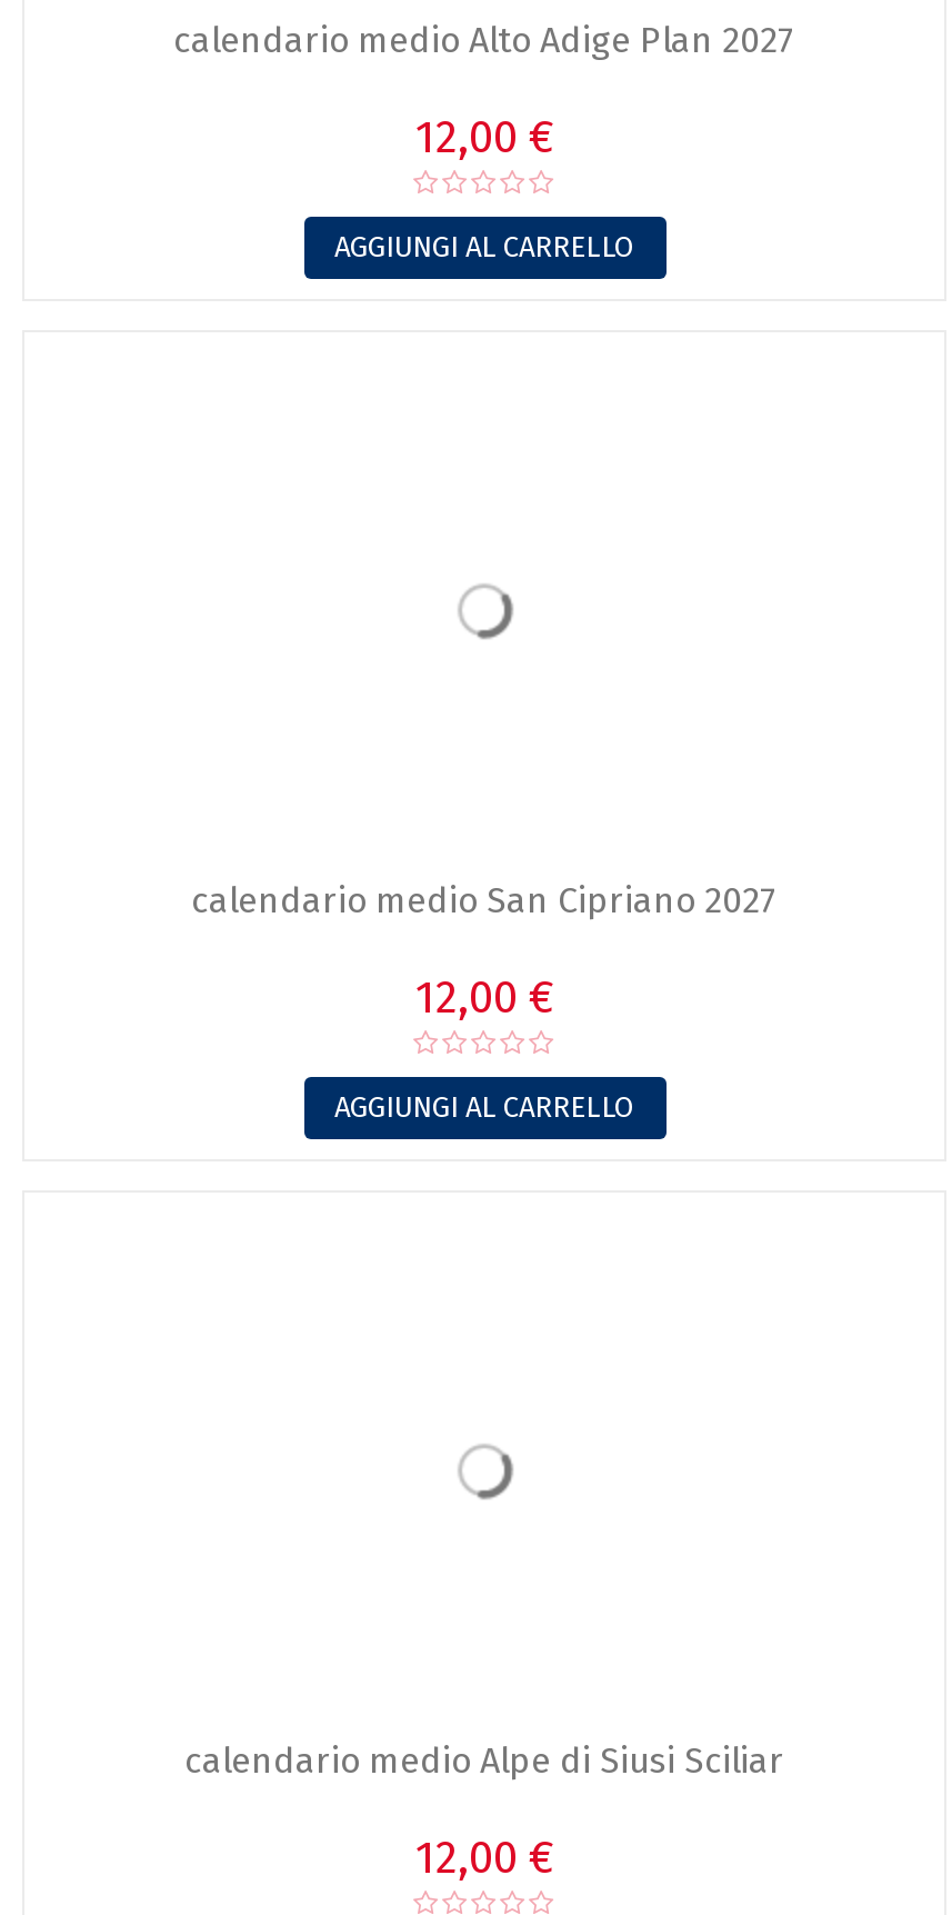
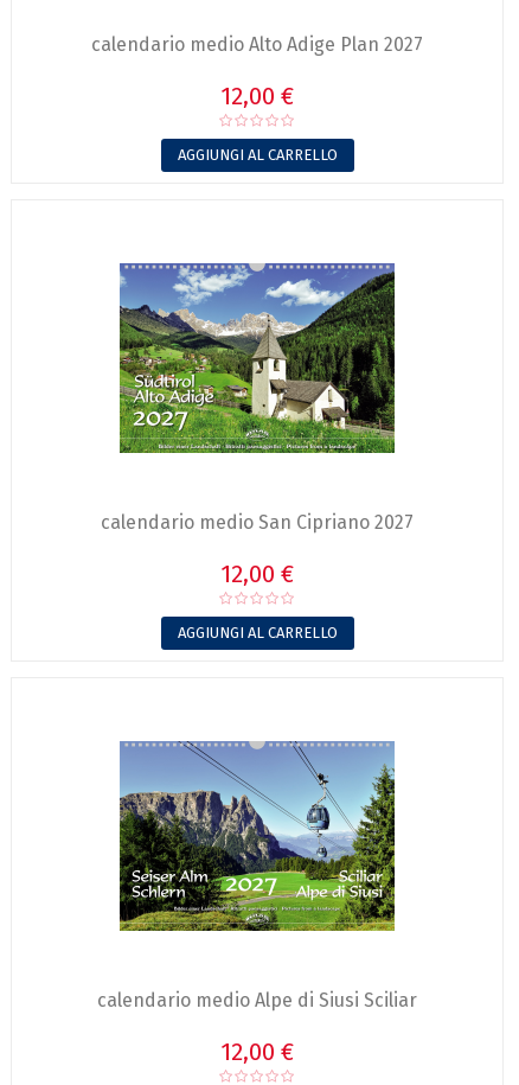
none -> [118,262,396,454] [image]
none -> [118,740,396,932] [image]

